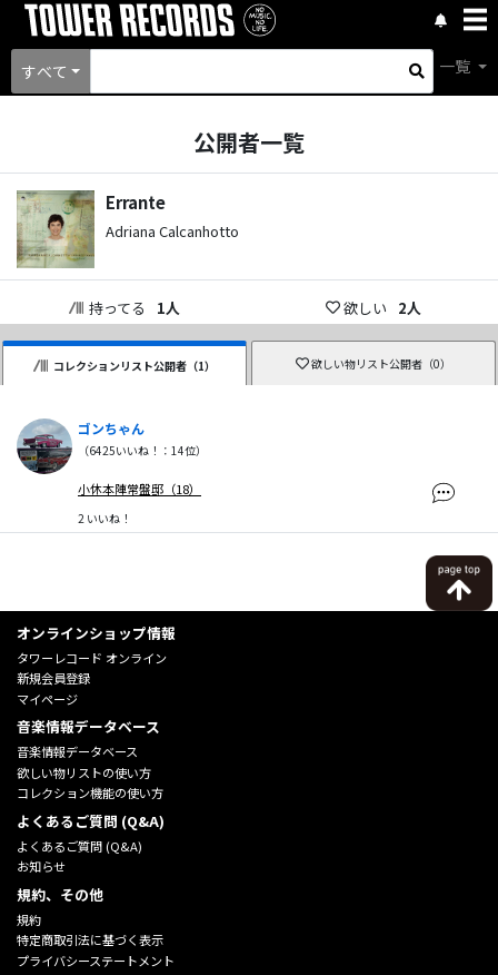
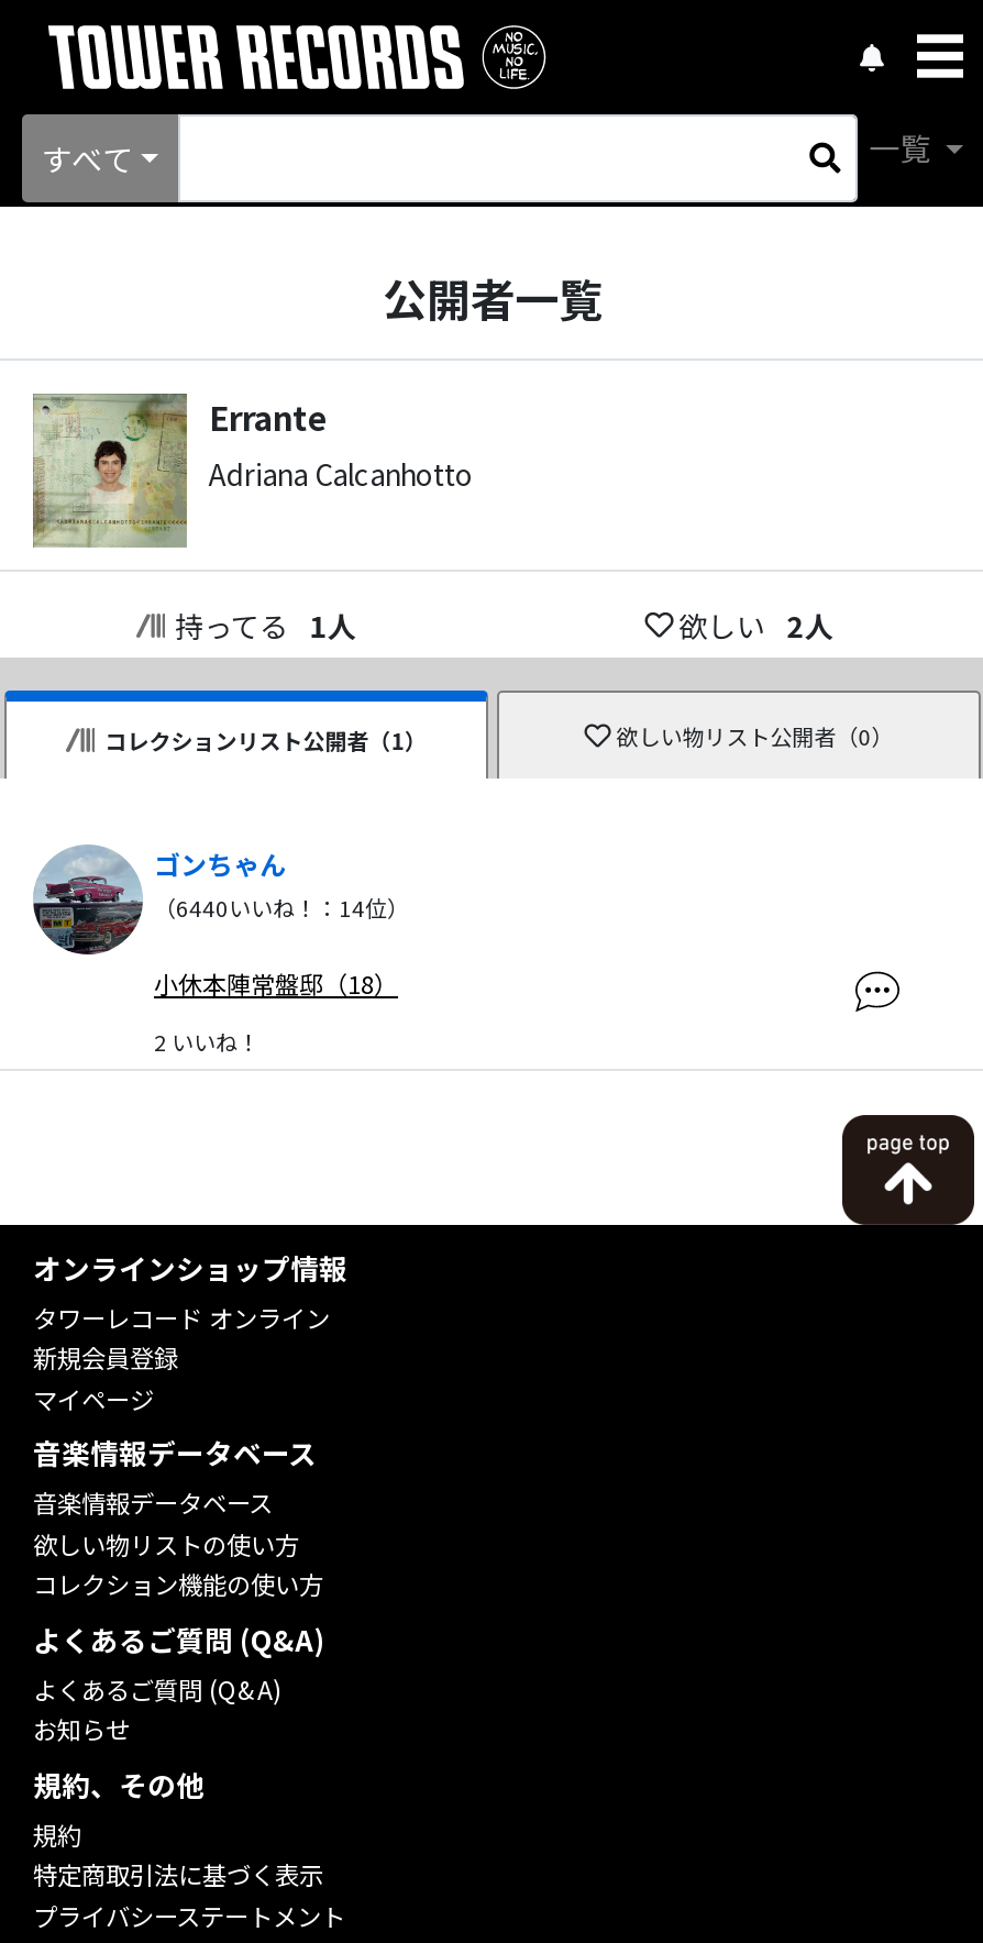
[78,442,207,458] （6425いいね！：14位） -> [154,890,409,923] （6440いいね！：14位）

